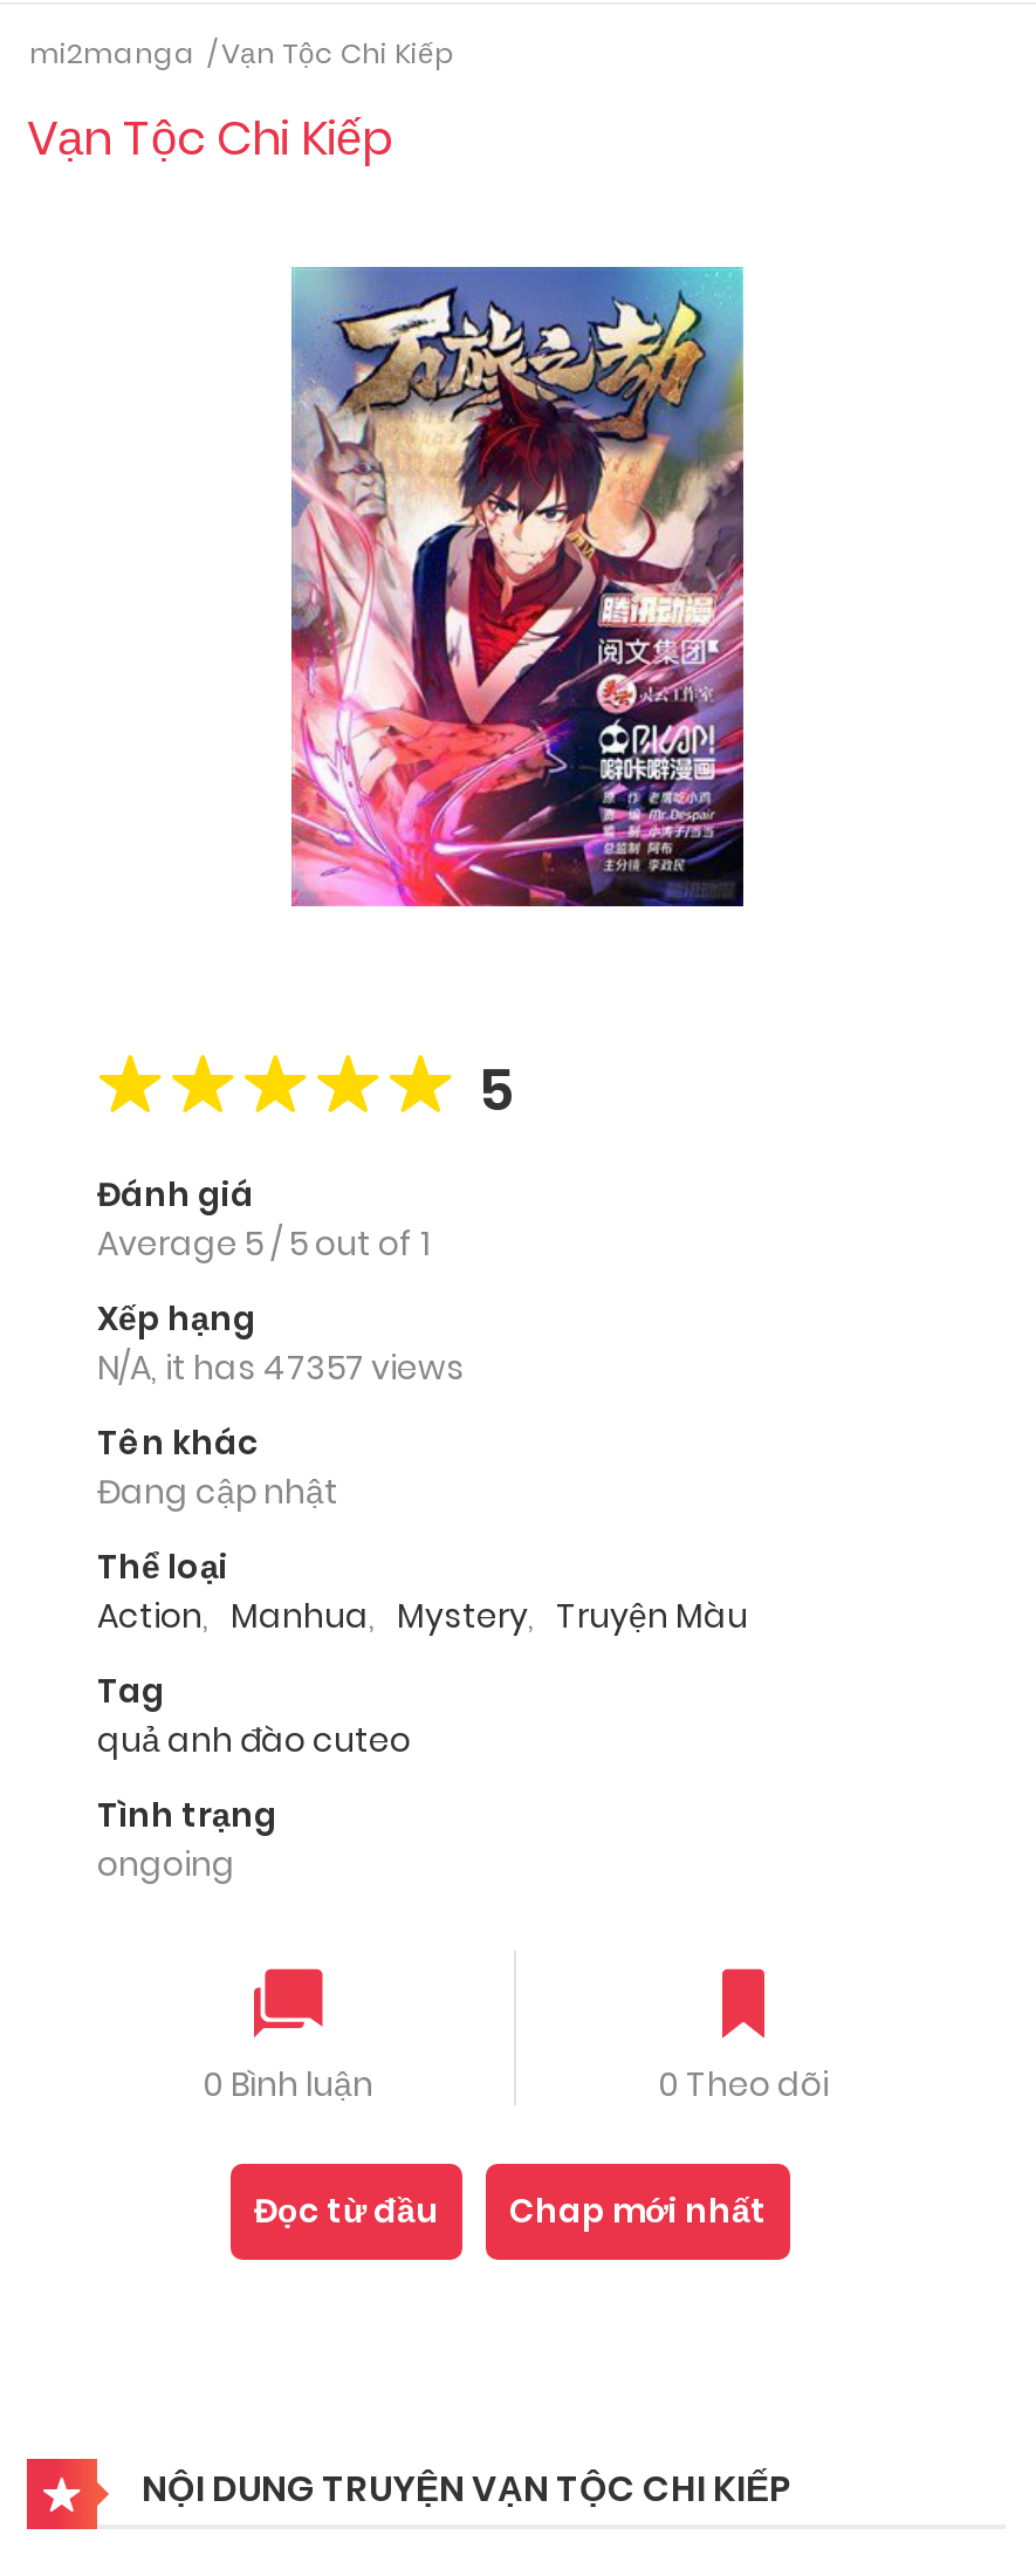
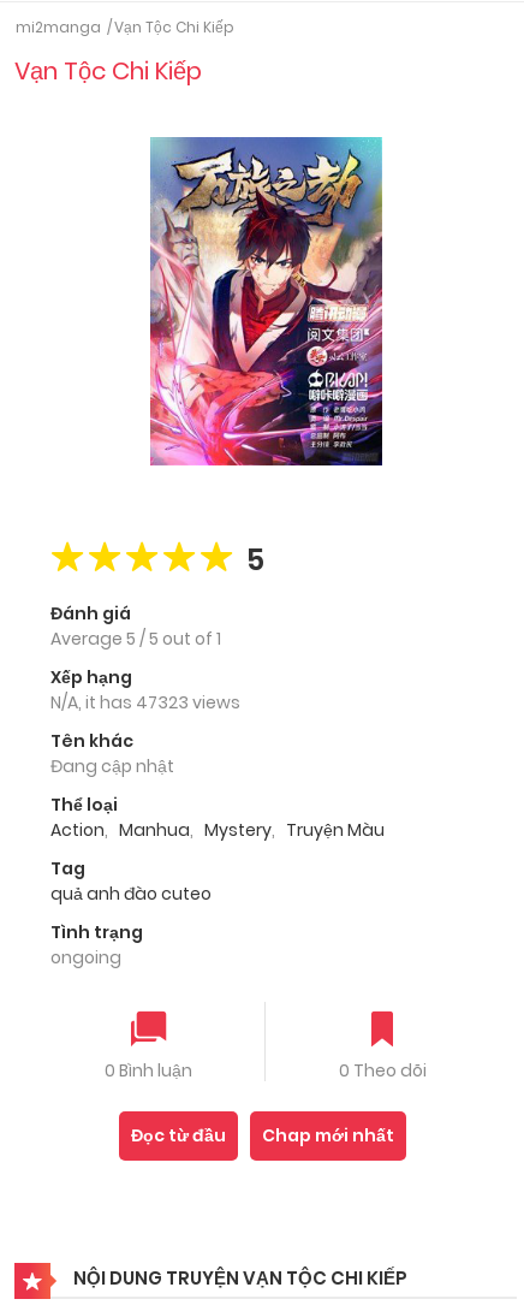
[97,1345,465,1392] N/A, it has 47357 views -> [50,691,240,715] N/A, it has 47323 views

